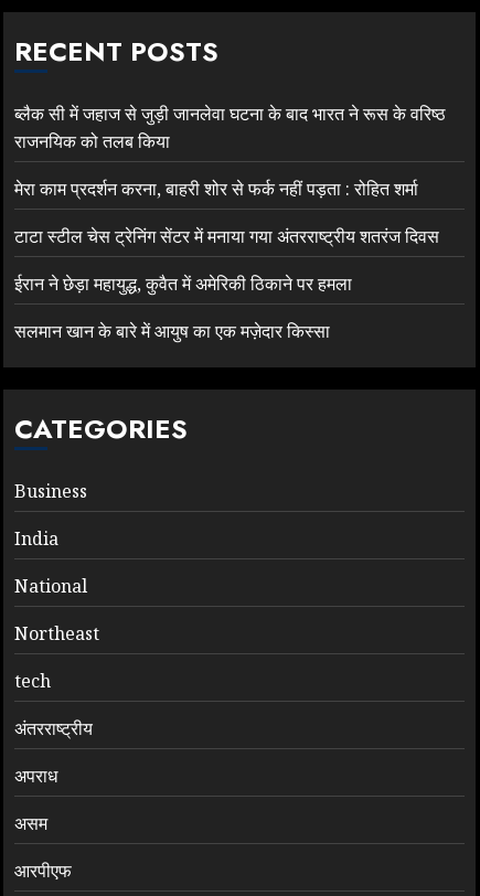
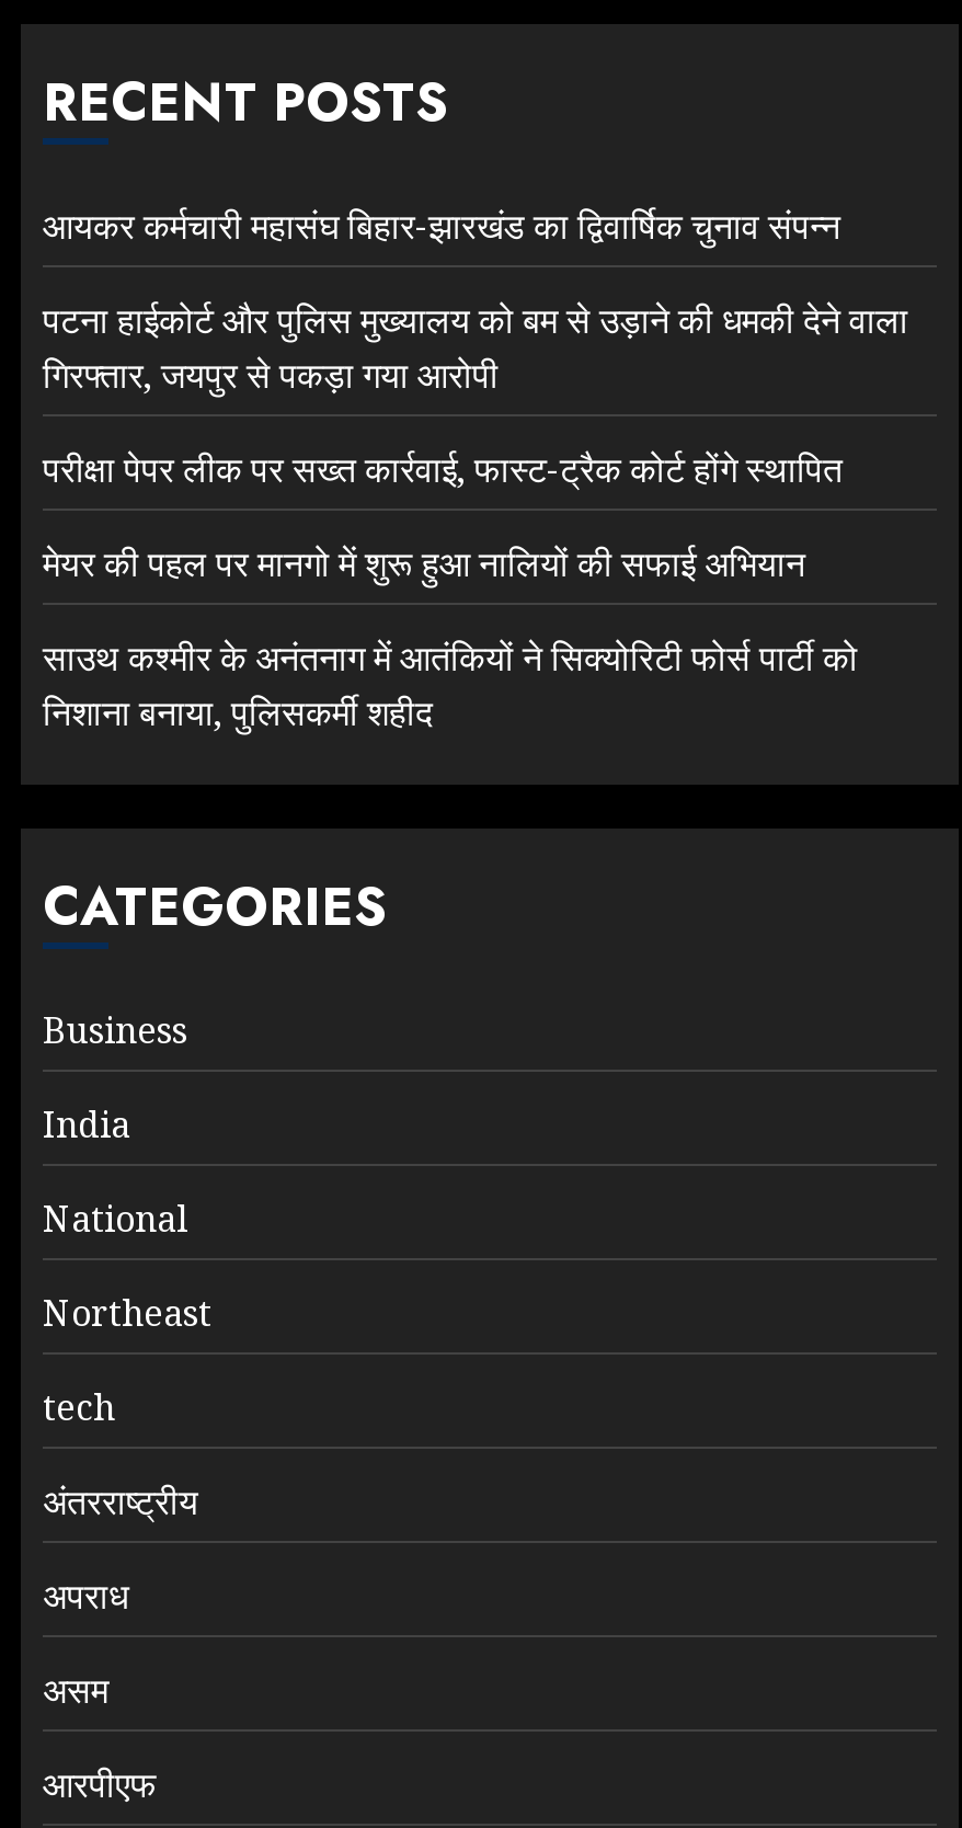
[14,102,446,154] ब्लैक सी में जहाज से जुड़ी जानलेवा घटना के बाद भारत ने रूस के वरिष्ठ | राजनयिक को तलब किया -> [43,202,840,250] आयकर कर्मचारी महासंघ बिहार-झारखंड का द्विवार्षिक चुनाव संपन्न
[14,177,418,201] मेरा काम प्रदर्शन करना, बाहरी शोर से फर्क नहीं पड़ता : रोहित शर्मा -> [43,296,908,399] पटना हाईकोर्ट और पुलिस मुख्यालय को बम से उड़ाने की धमकी देने वाला | गिरफ्तार, जयपुर से पकड़ा गया आरोपी
[14,224,439,248] टाटा स्टील चेस ट्रेनिंग सेंटर में मनाया गया अंतरराष्ट्रीय शतरंज दिवस -> [43,445,843,494] परीक्षा पेपर लीक पर सख्त कार्रवाई, फास्ट-ट्रैक कोर्ट होंगे स्थापित
[14,272,352,296] ईरान ने छेड़ा महायुद्ध, कुवैत में अमेरिकी ठिकाने पर हमला -> [43,540,805,588] मेयर की पहल पर मानगो में शुरू हुआ नालियों की सफाई अभियान
[14,319,330,343] सलमान खान के बारे में आयुष का एक मज़ेदार किस्सा -> [43,634,858,737] साउथ कश्मीर के अनंतनाग में आतंकियों ने सिक्योरिटी फोर्स पार्टी को | निशाना बनाया, पुलिसकर्मी शहीद

